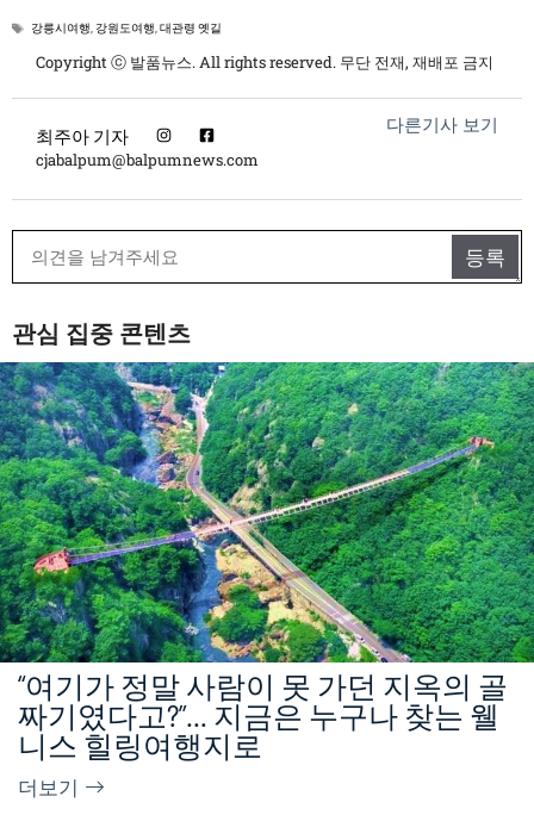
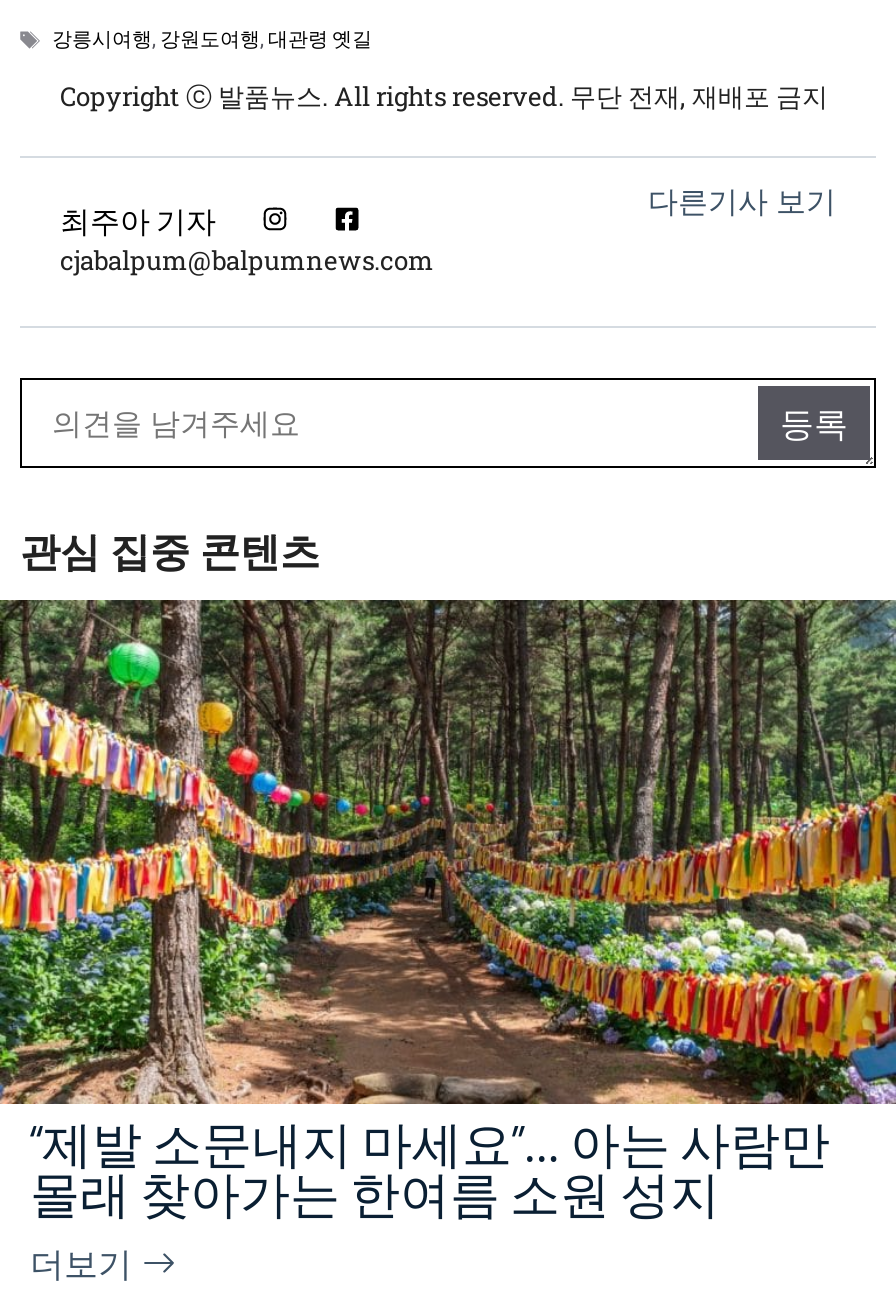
[4,361,530,763] [image] | “여기가 정말 사람이 못 가던 지옥의 골 | 짜기였다고?”… 지금은 누구나 찾는 웰 | 니스 힐링여행지로 -> [6,598,890,1223] [image] | “제발 소문내지 마세요”… 아는 사람만 | 몰래 찾아가는 한여름 소원 성지

